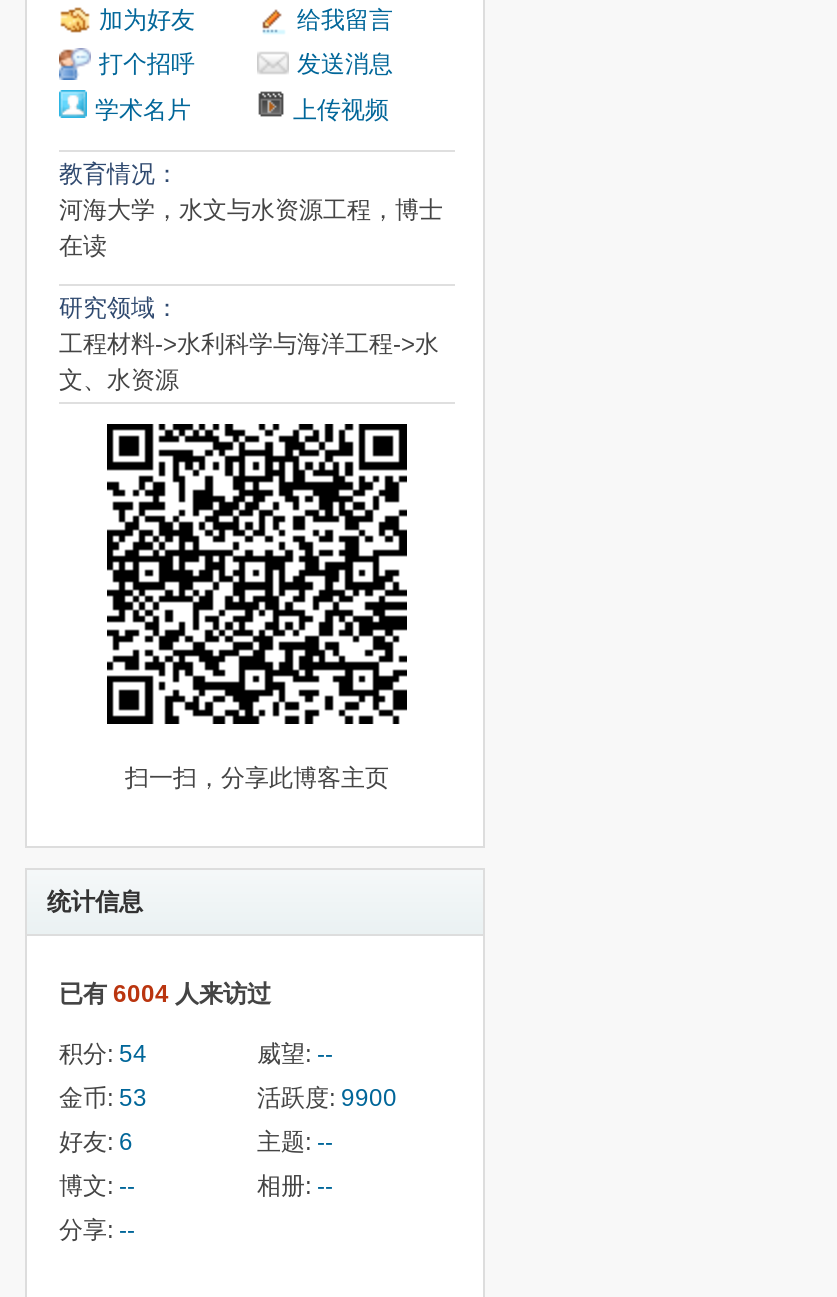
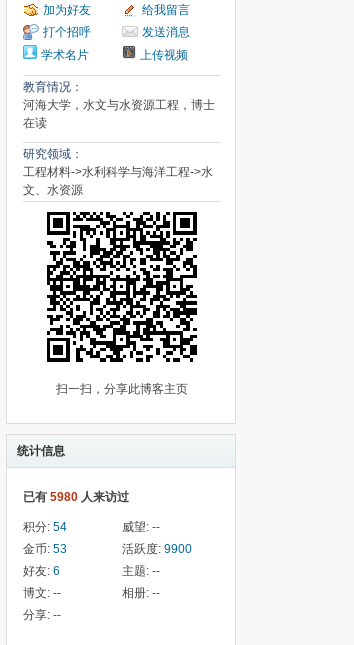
[59,980,271,1008] 已有6004人来访过 -> [23,490,129,504] 已有5980人来访过

